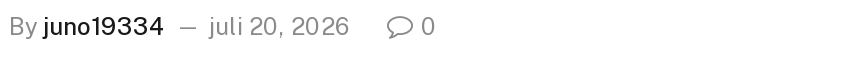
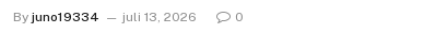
[9,13,351,41] By juno19334 juli 20, 2026 -> [13,10,197,24] By juno19334 juli 13, 2026

